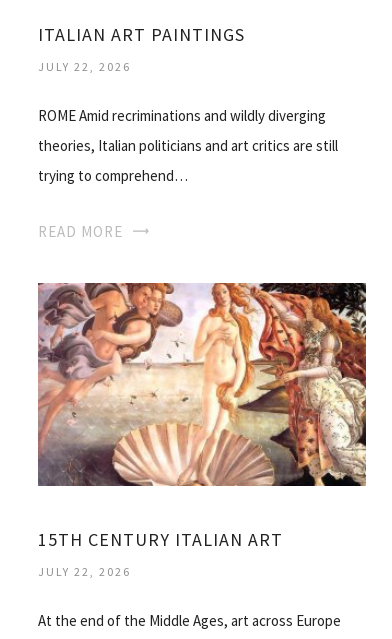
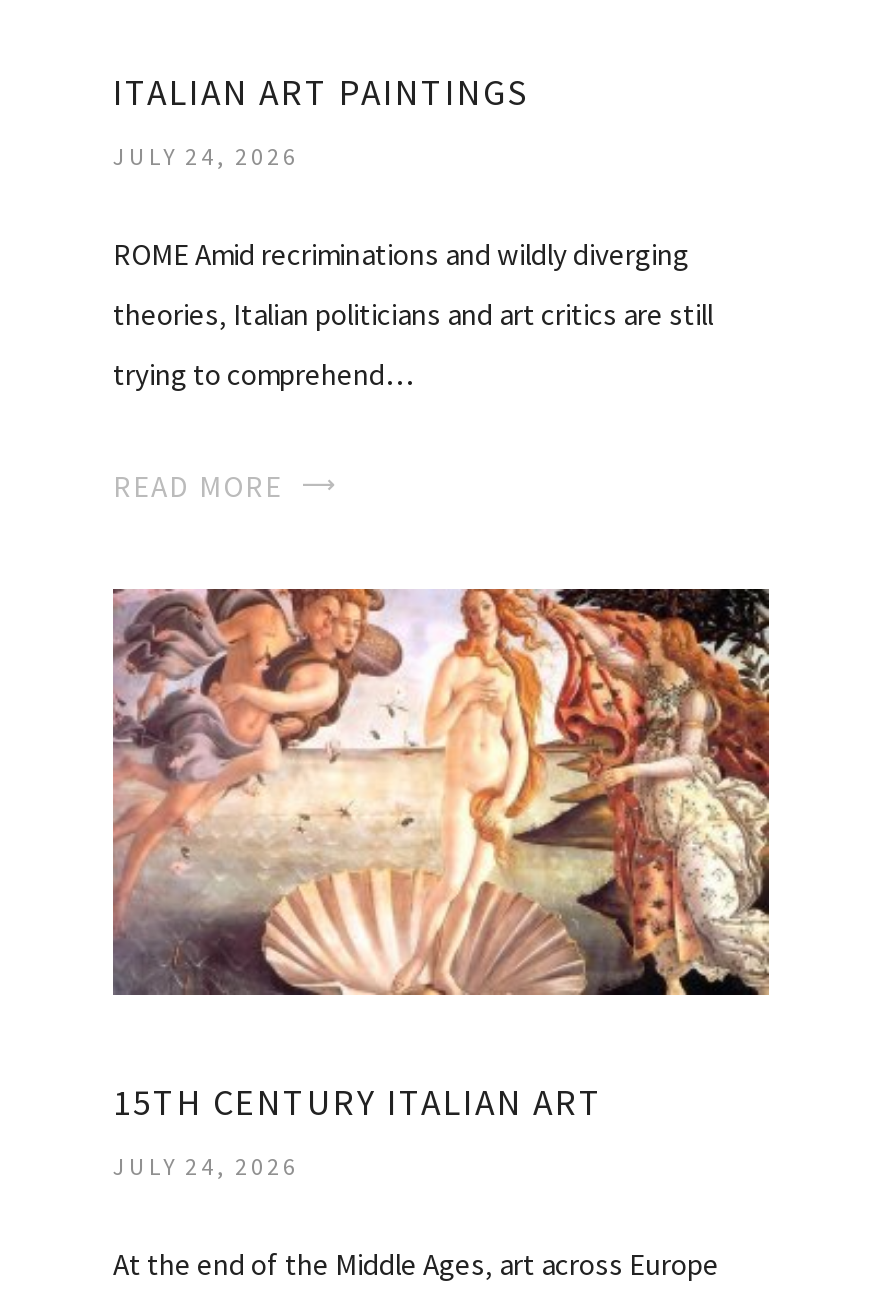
[38,59,131,74] JULY 22, 2026 -> [113,141,299,171] JULY 24, 2026
[38,564,131,579] JULY 22, 2026 -> [113,1152,299,1182] JULY 24, 2026

